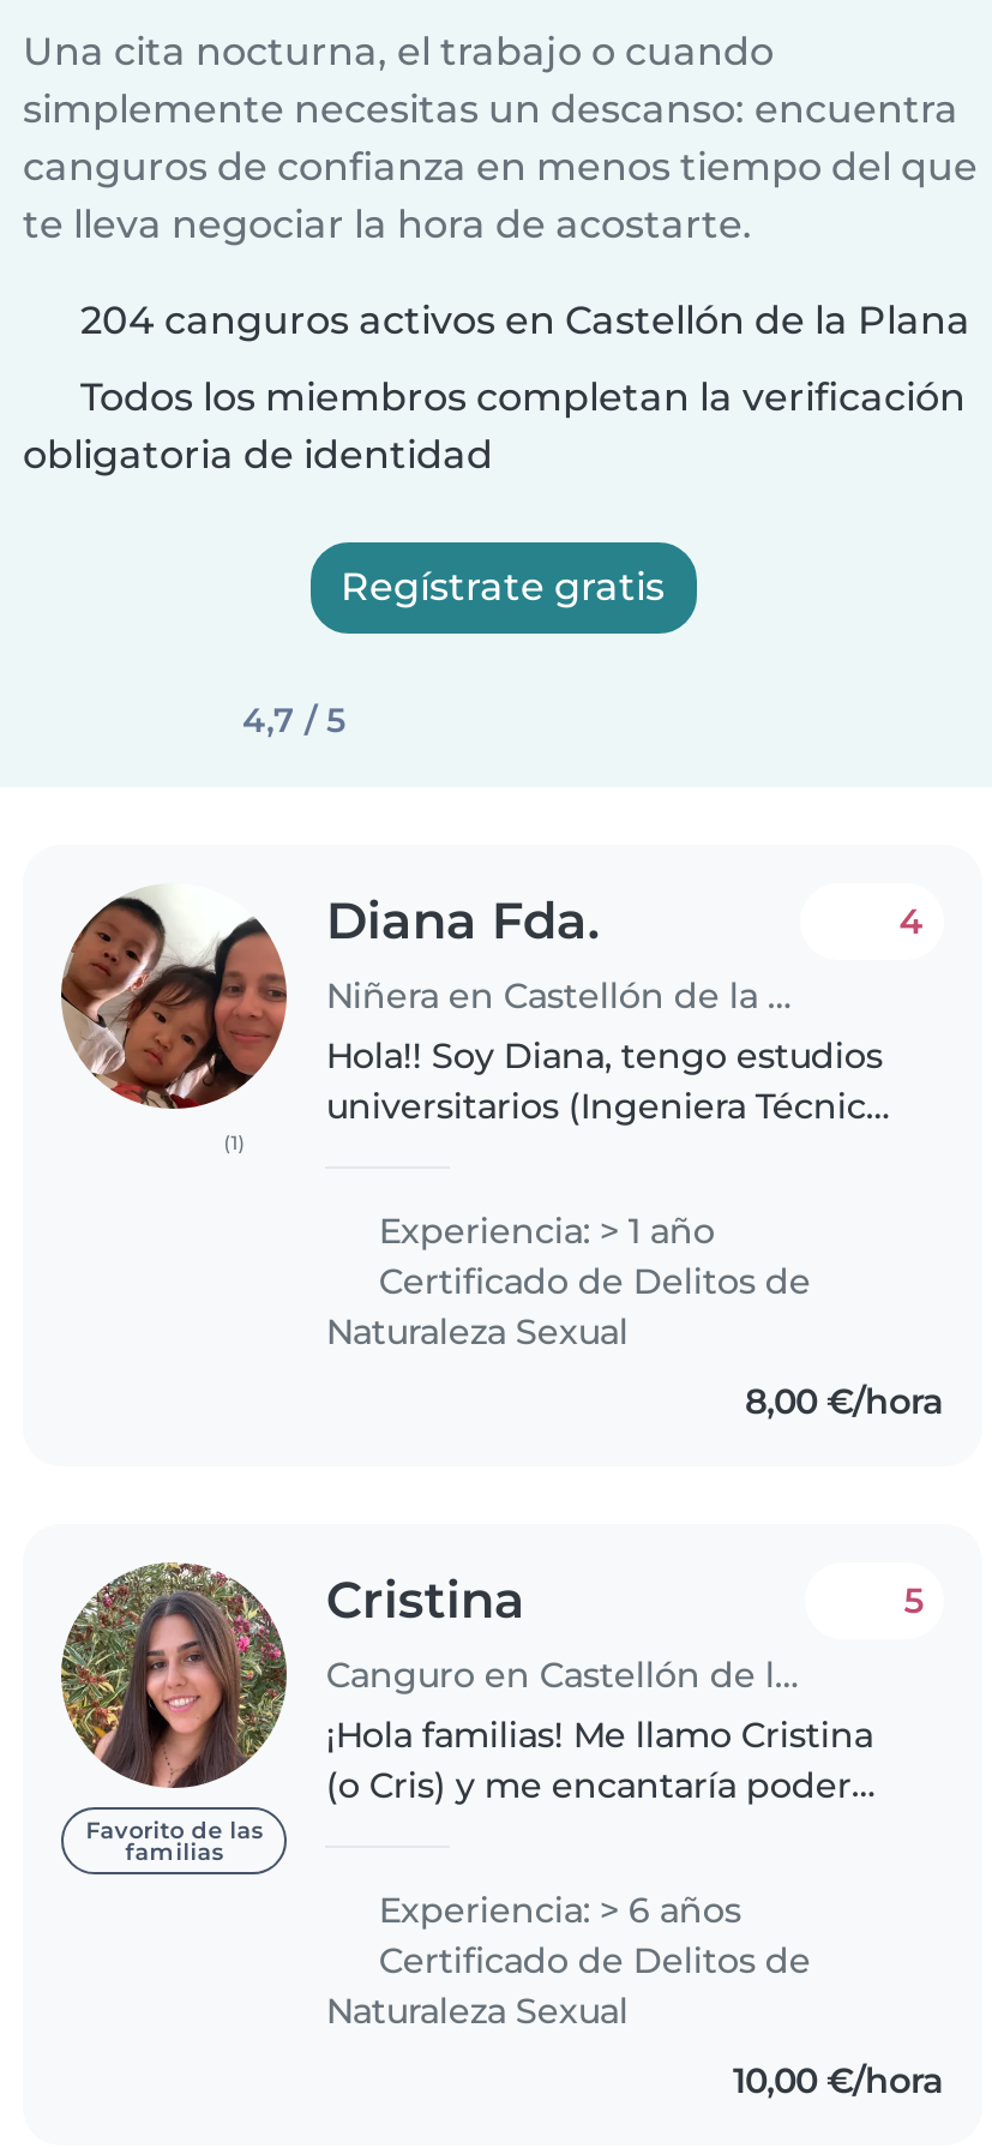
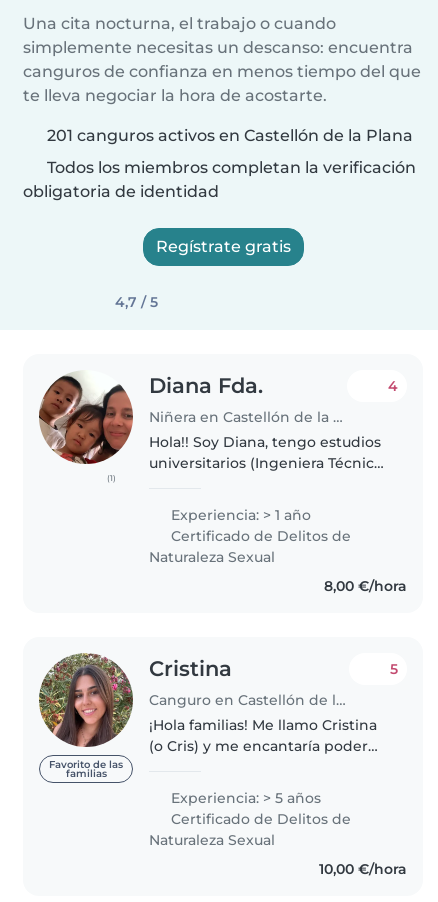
[80,298,970,343] 204 canguros activos en Castellón de la Plana -> [47,126,413,145] 201 canguros activos en Castellón de la Plana
[369,1888,741,1931] Experiencia: > 6 años -> [167,789,321,807] Experiencia: > 5 años

